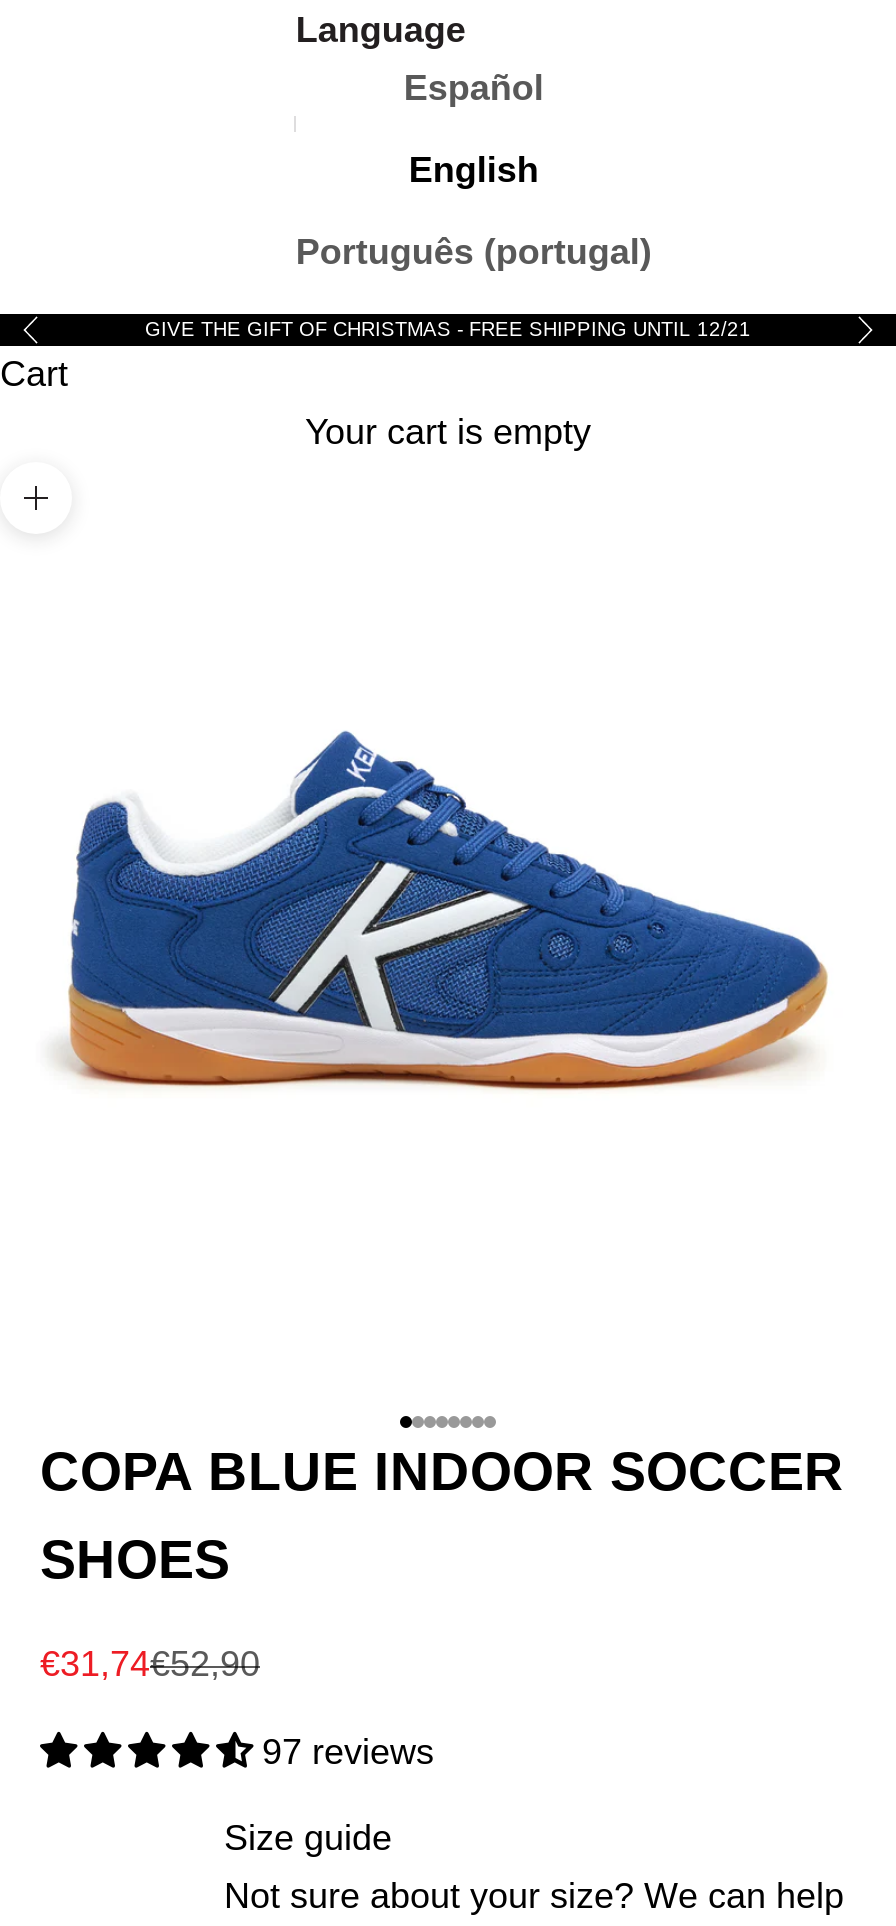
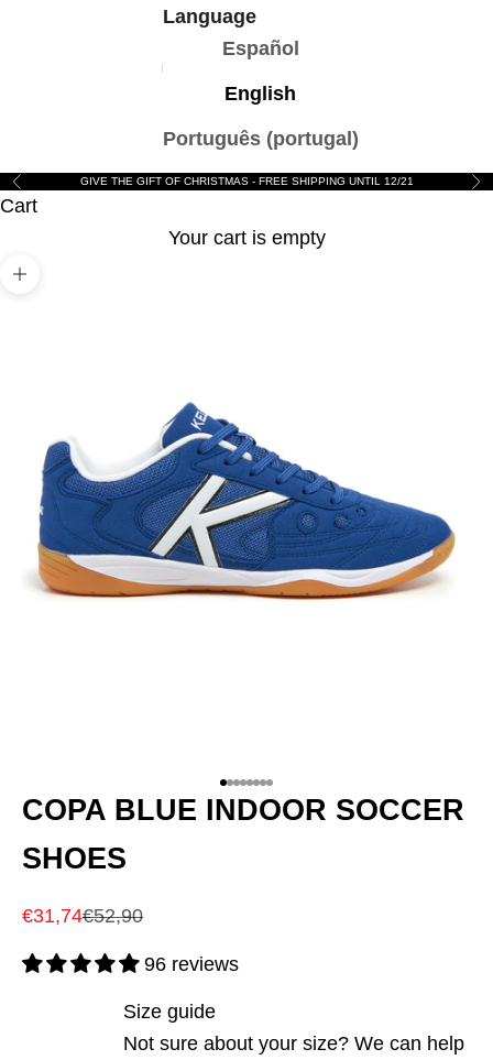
[262,1732,434,1772] 97 reviews -> [144,953,239,975] 96 reviews

